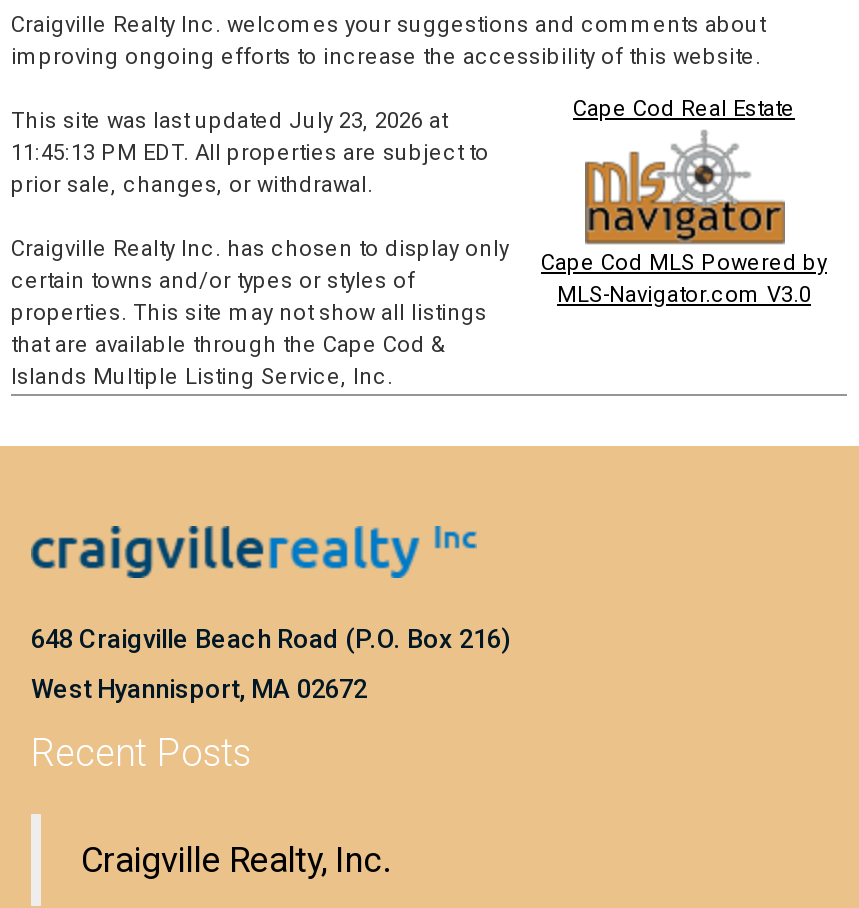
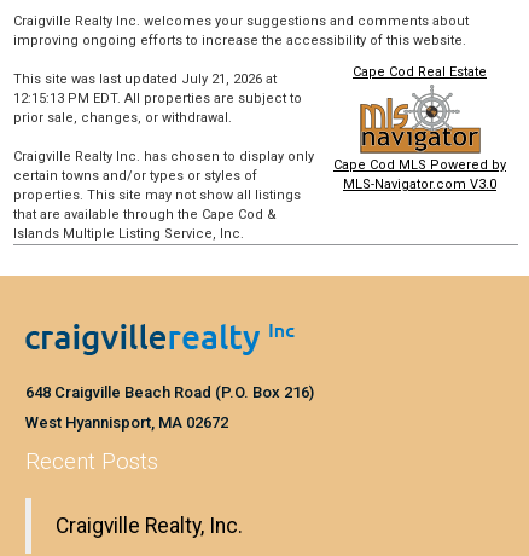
[11,108,447,134] This site was last updated July 23, 2026 at -> [13,71,277,87] This site was last updated July 21, 2026 at
[11,140,489,166] 11:45:13 PM EDT. All properties are subject to -> [13,91,302,106] 12:15:13 PM EDT. All properties are subject to

